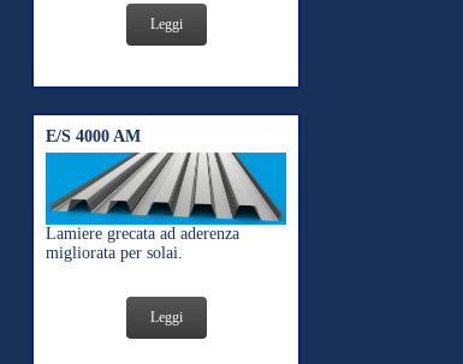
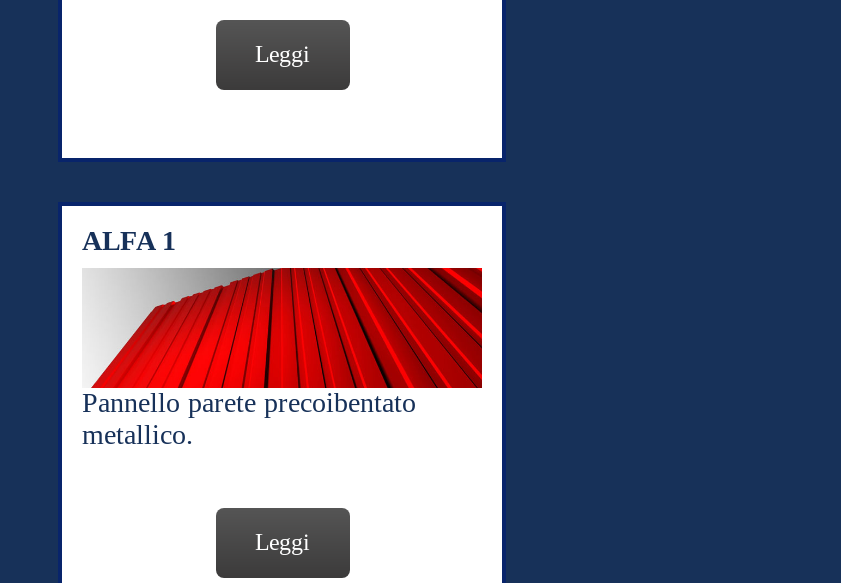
[46,128,141,146] E/S 4000 AM -> [82,227,176,257] ALFA 1
[44,151,287,262] [image] | Lamiere grecata ad aderenza | migliorata per solai. -> [82,266,484,451] [image] | Pannello parete precoibentato | metallico.

